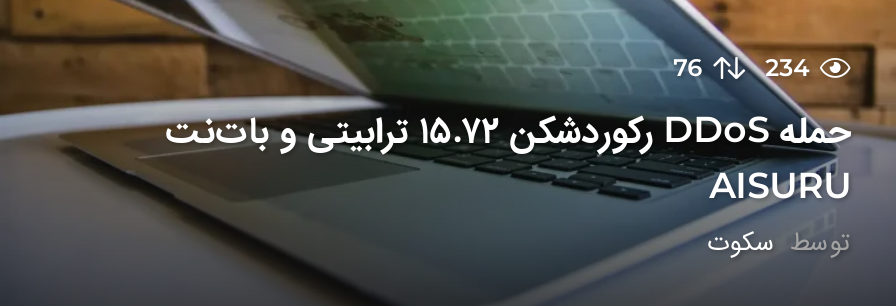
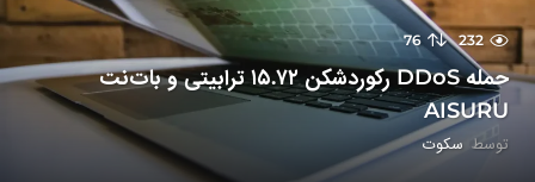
[765,52,809,82] 234 -> [458,31,483,49] 232

